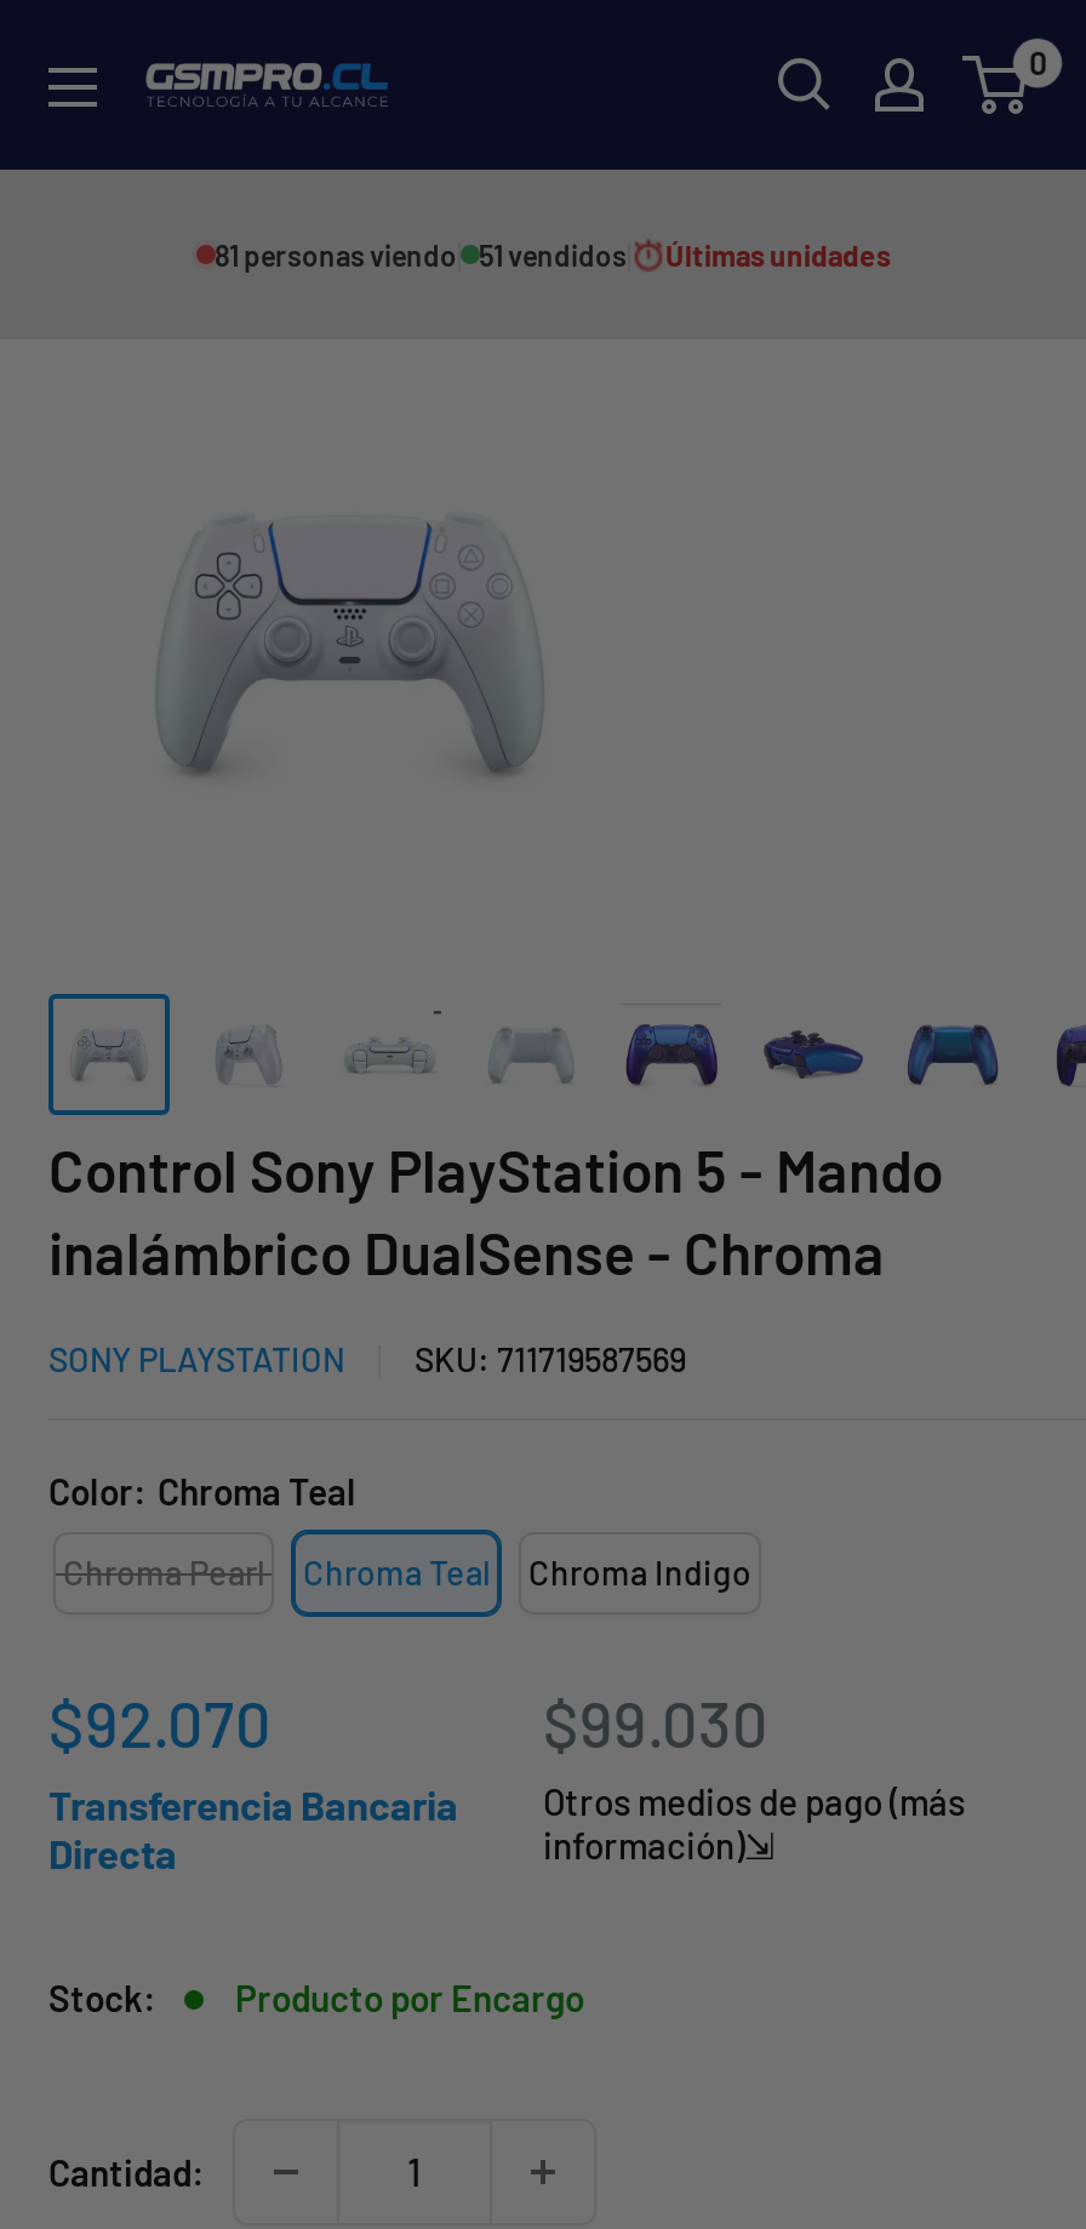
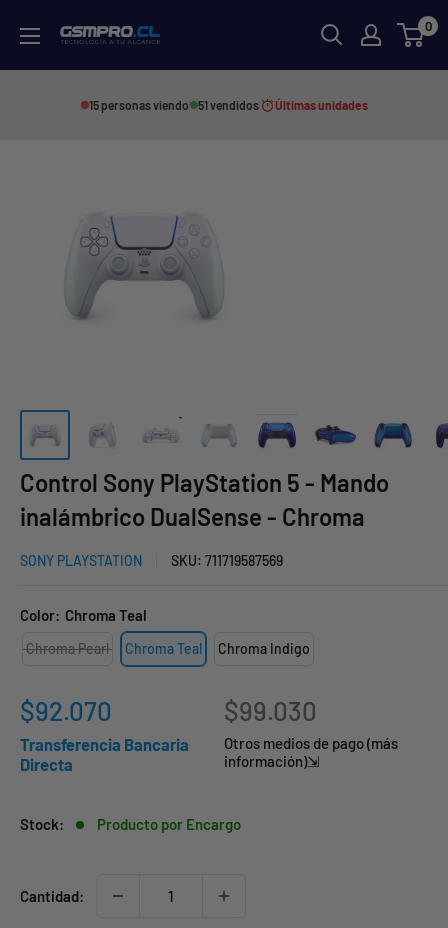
[215,238,457,272] 81 personas viendo -> [88,98,188,112] 15 personas viendo

